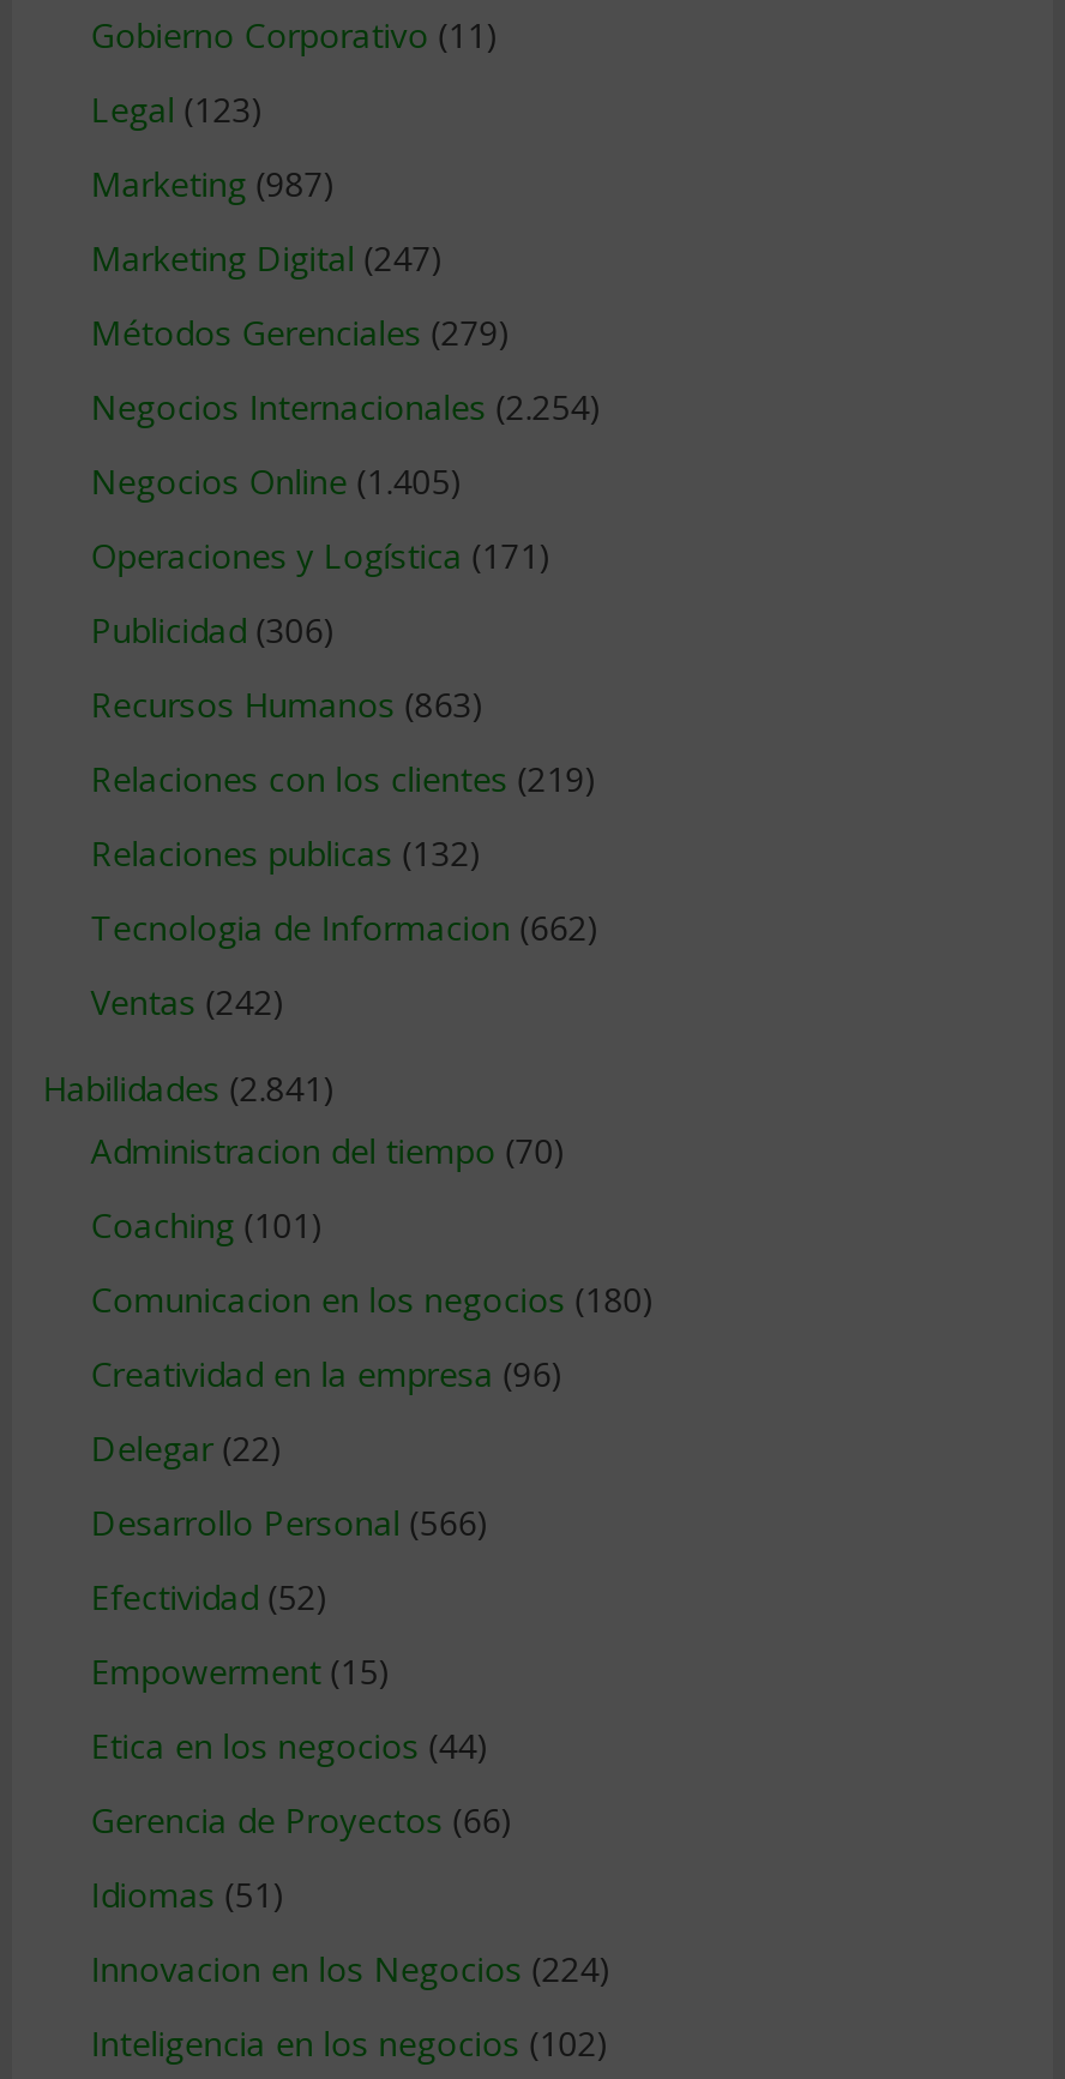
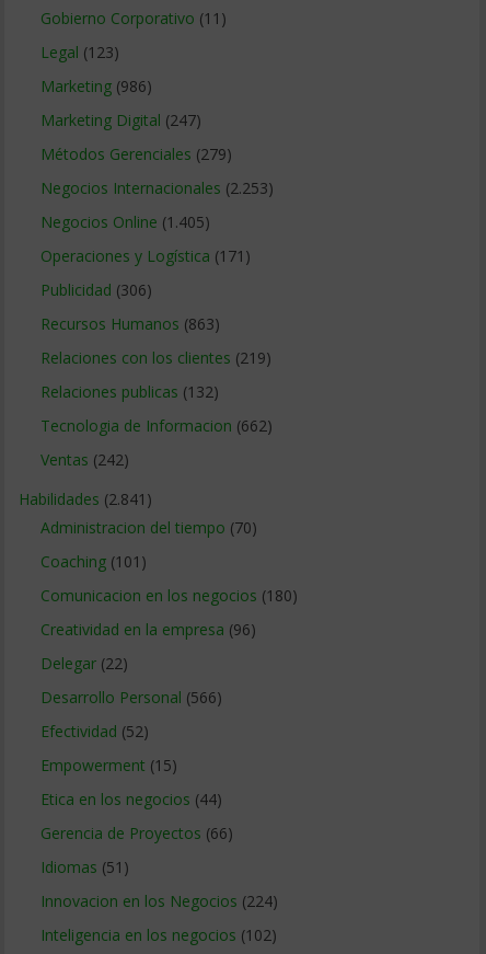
[91,161,335,207] Marketing (987) -> [40,76,152,97] Marketing (986)
[91,384,602,430] Negocios Internacionales (2.254) -> [40,178,273,198] Negocios Internacionales (2.253)

